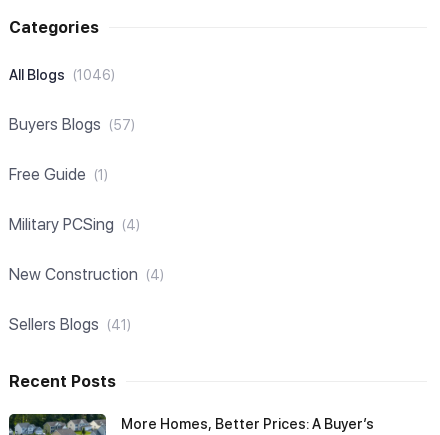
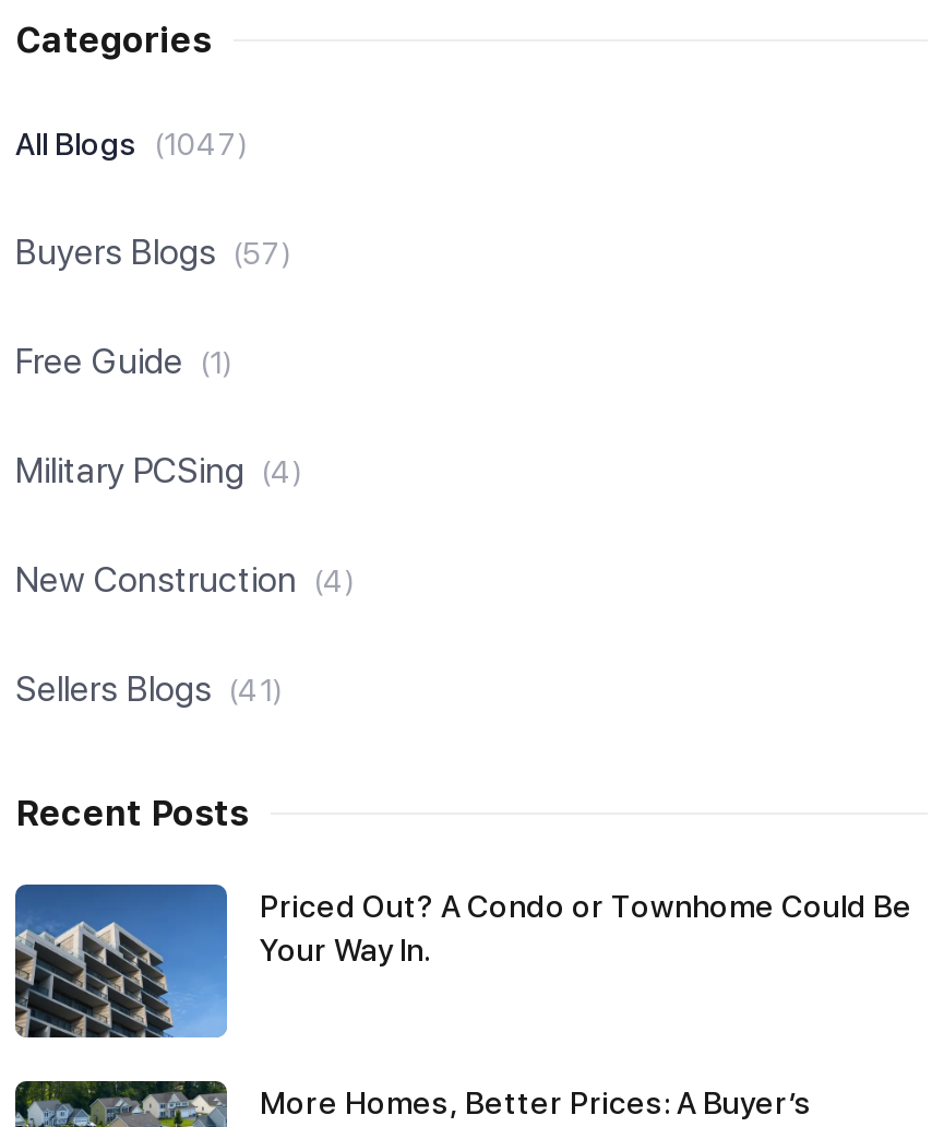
[9,67,115,83] All Blogs (1046) -> [15,127,247,162] All Blogs (1047)
none -> [13,882,912,1040] [image] | Priced Out? A Condo or Townhome Could Be | Your Way In.

